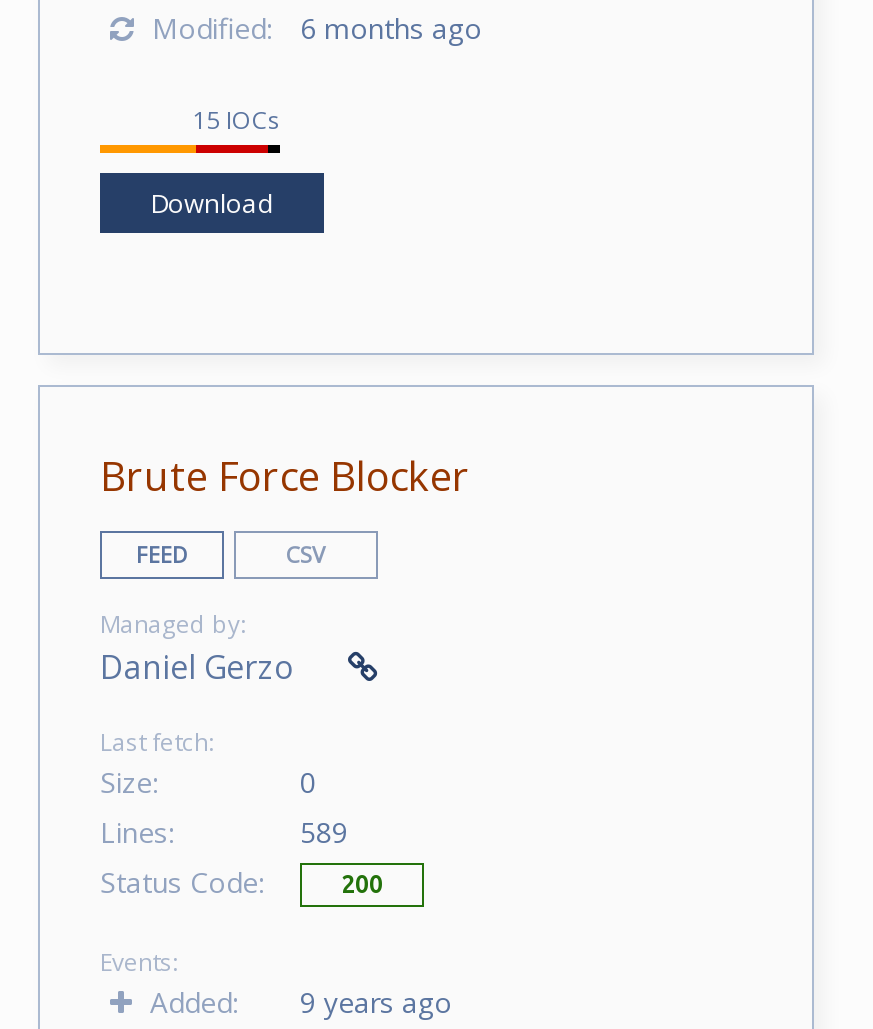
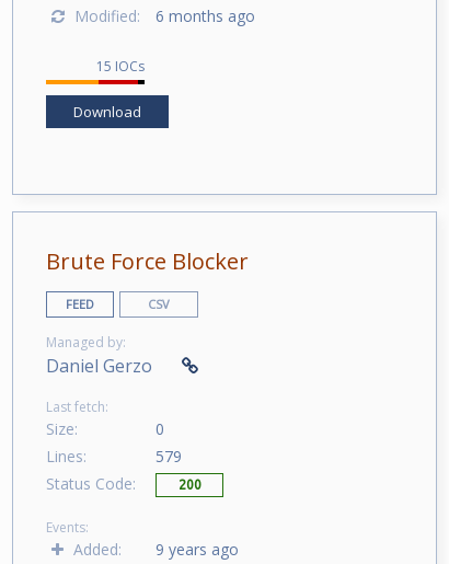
[300,813,348,851] 589 -> [156,446,182,467] 579

